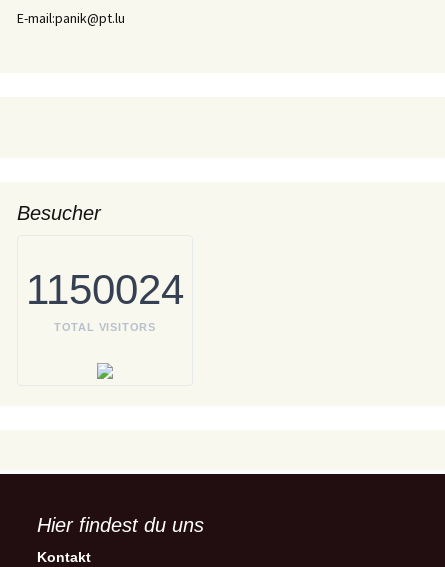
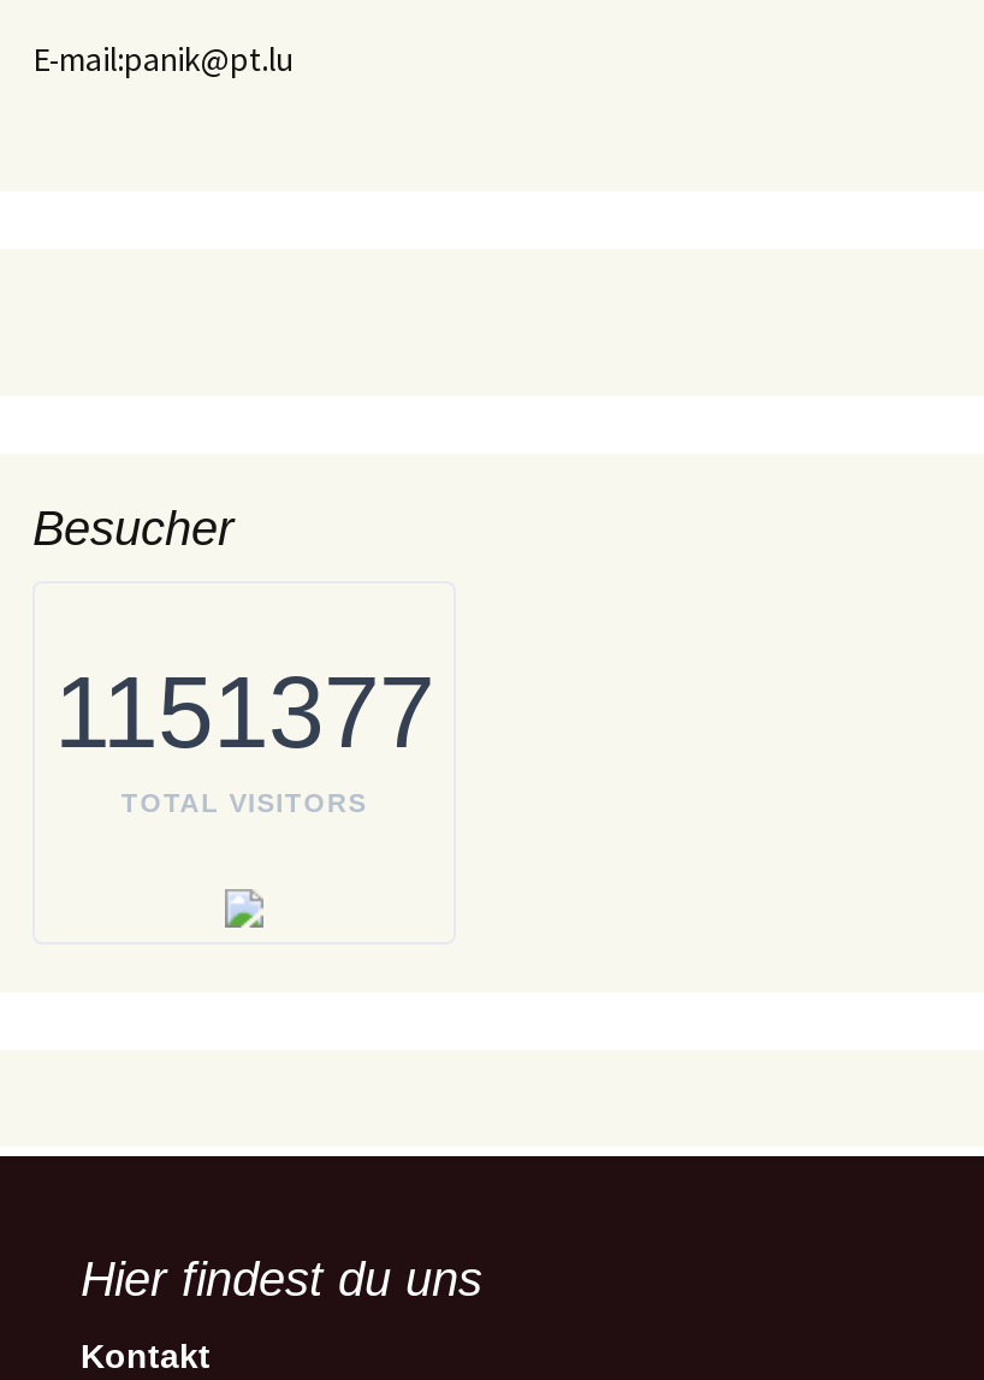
[26,266,184,313] 1150024 -> [54,656,434,769] 1151377

